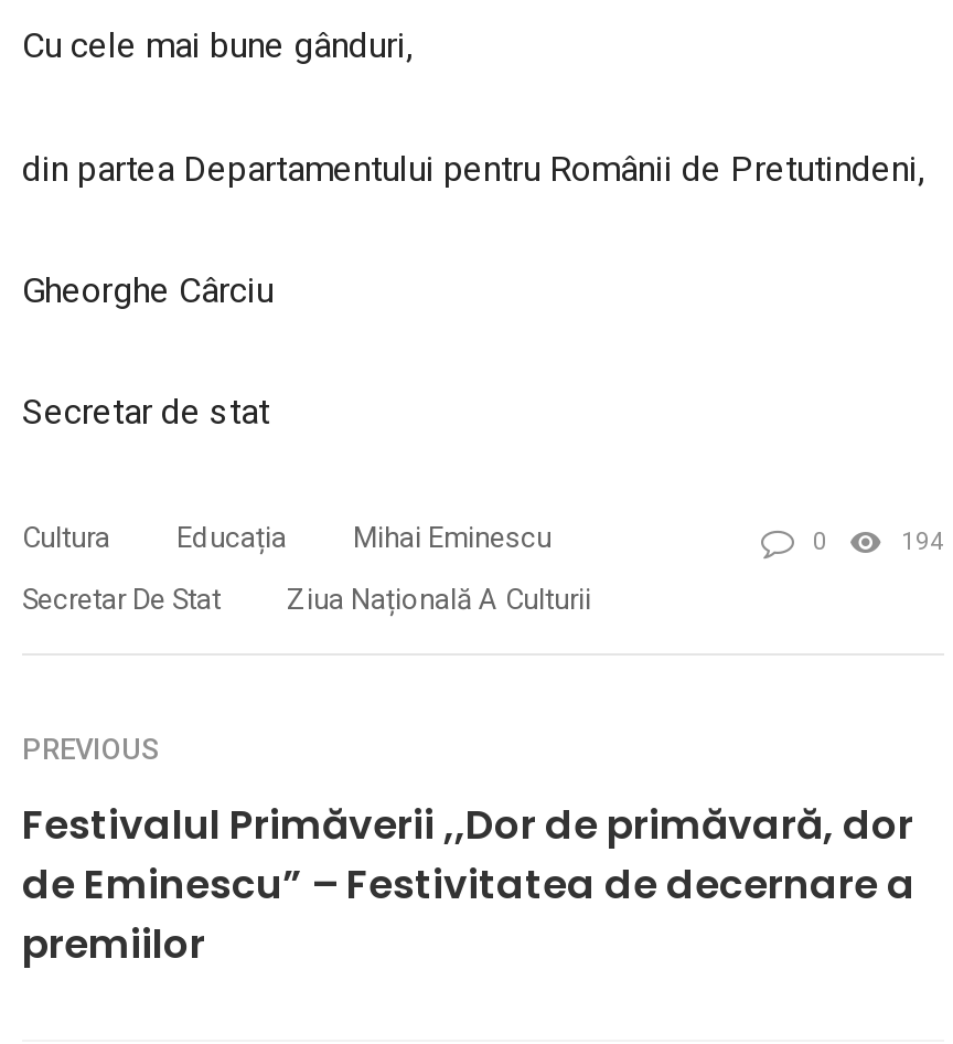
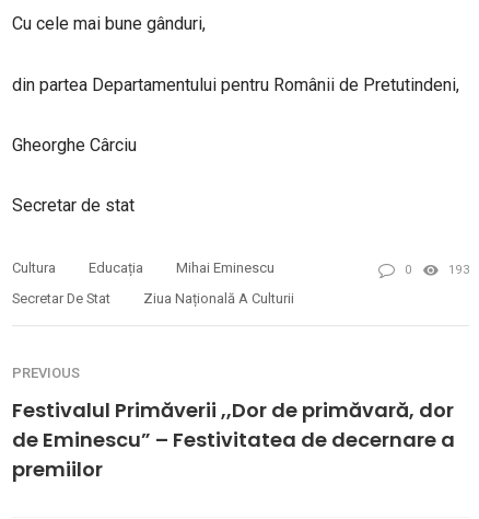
[901,528,944,556] 194 -> [448,263,469,277] 193

